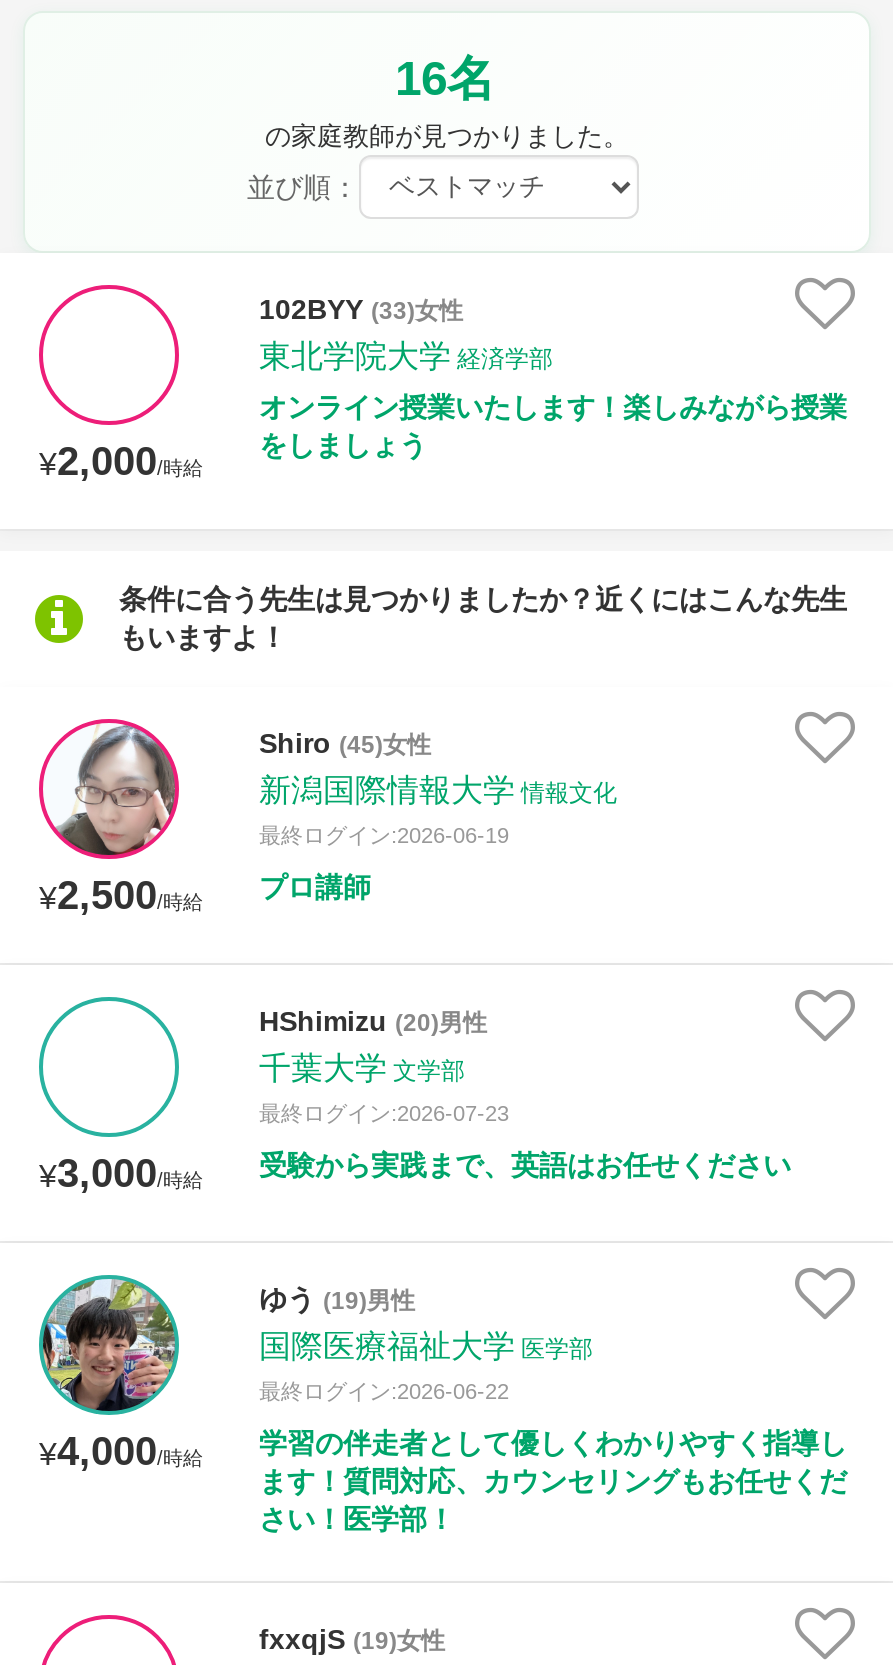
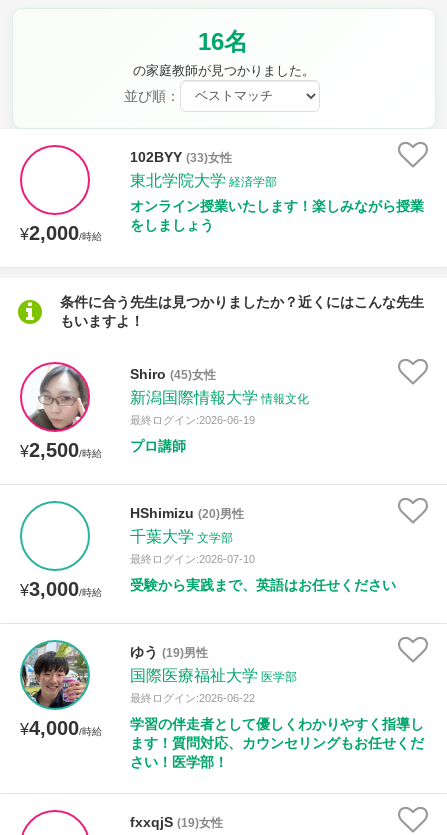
[259,1101,509,1125] 最終ログイン:2026-07-23 -> [130,553,255,565] 最終ログイン:2026-07-10

